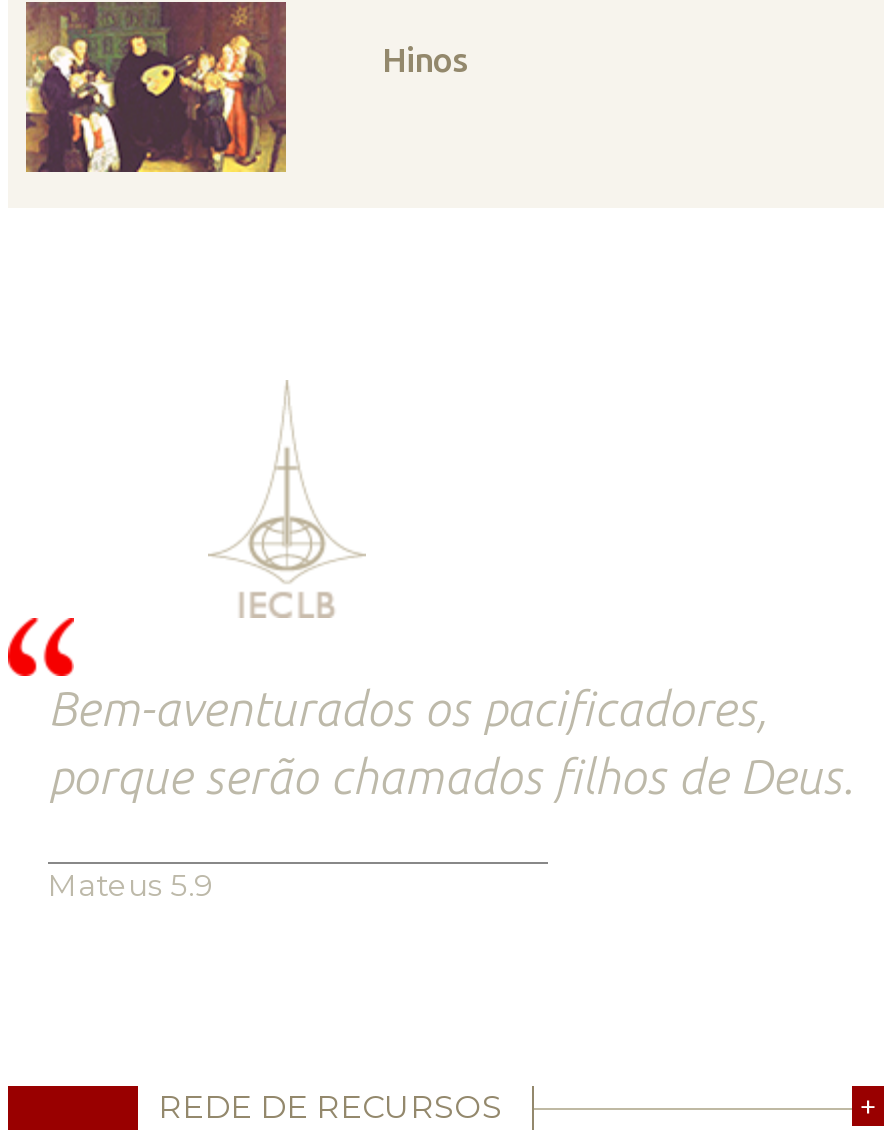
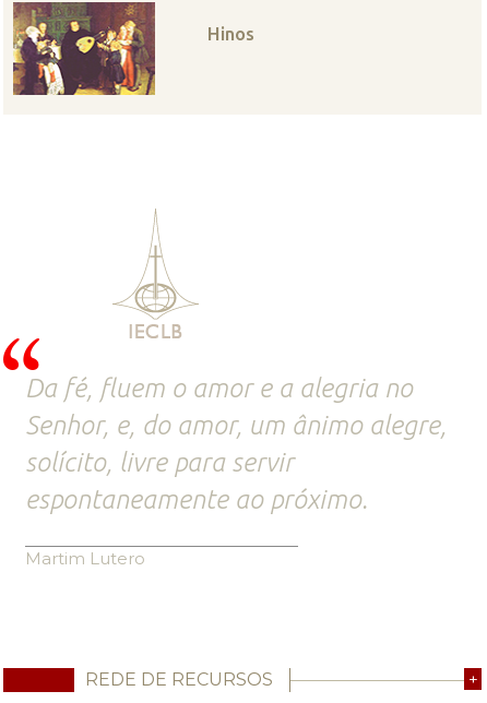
[48,682,854,804] Bem-aventurados os pacificadores, | porque serão chamados filhos de Deus. -> [25,373,447,514] Da fé, fluem o amor e a alegria no | Senhor, e, do amor, um ânimo alegre, | solícito, livre para servir | espontaneamente ao próximo.
[48,866,214,904] Mateus 5.9 -> [25,548,145,569] Martim Lutero

